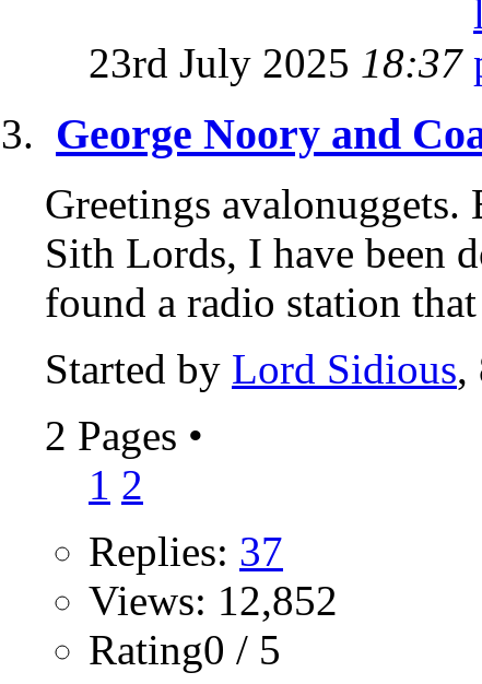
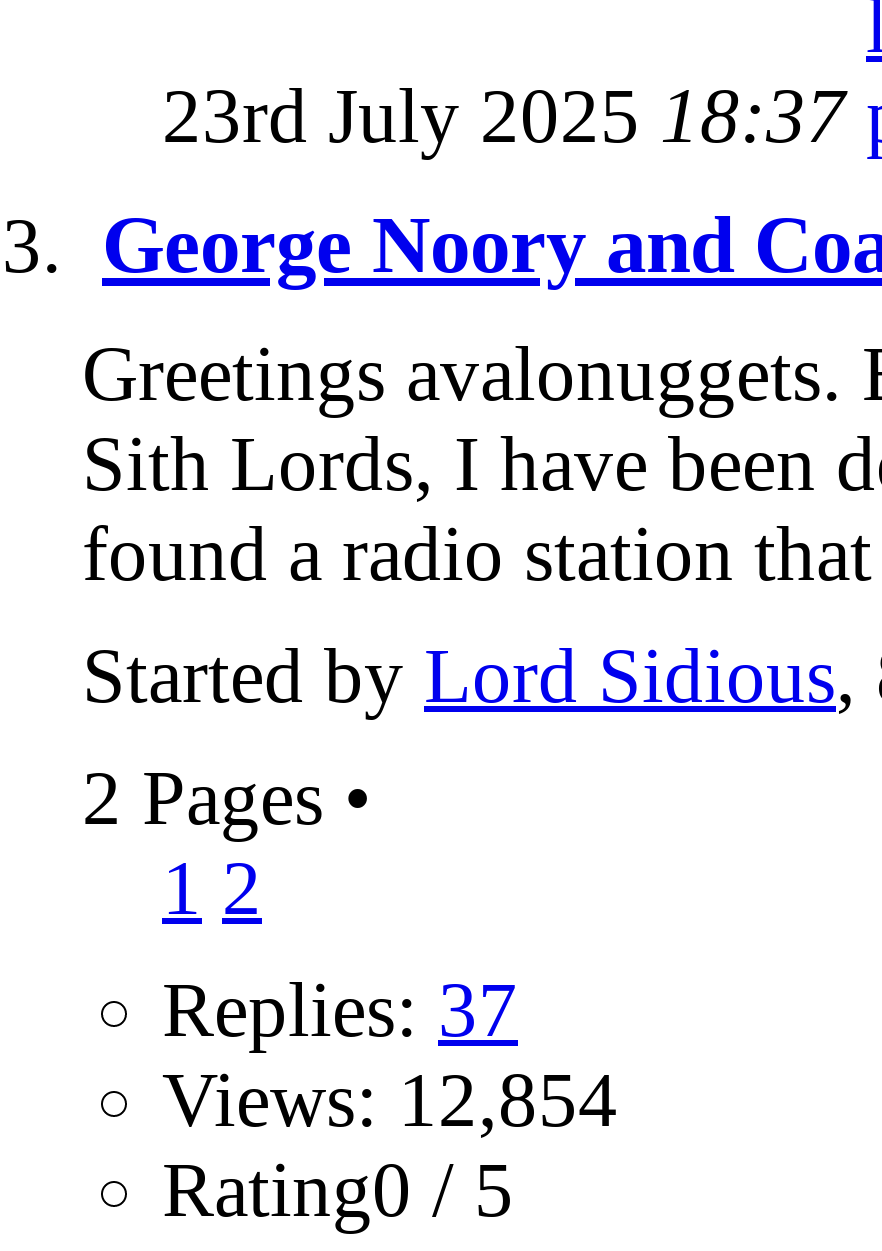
[89,577,338,624] Views: 12,852 -> [162,1057,618,1143] Views: 12,854

